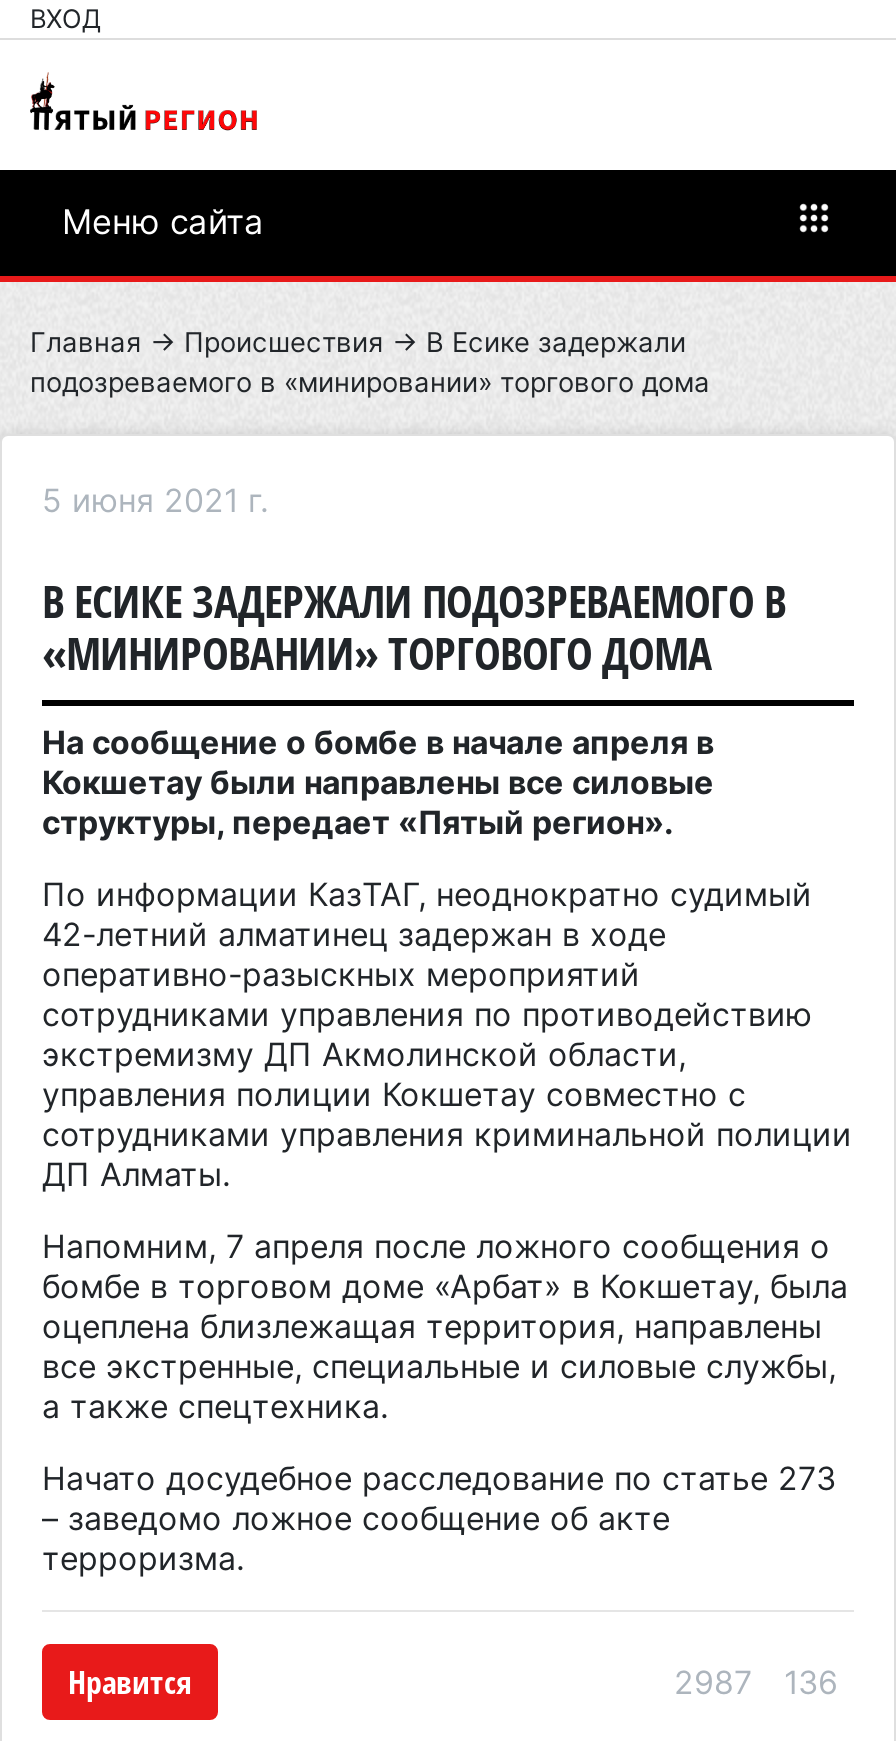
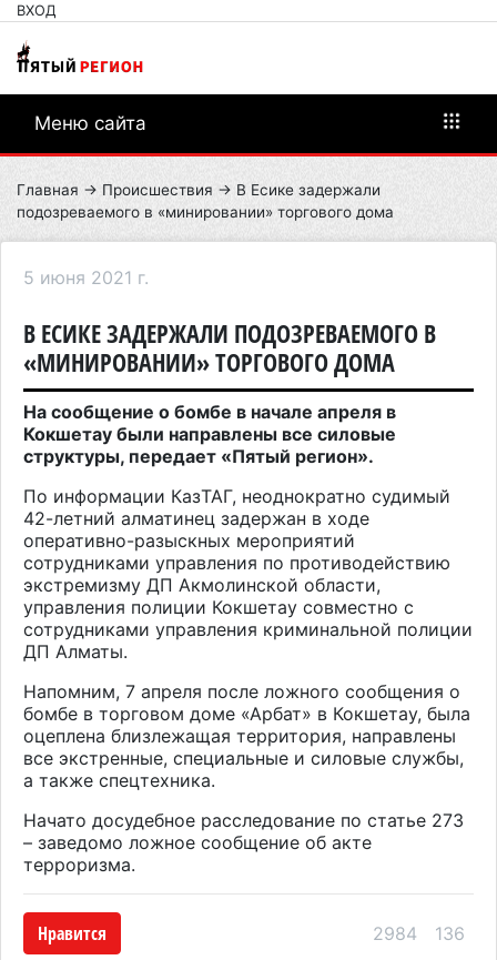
[674,1662,838,1702] 2987 136 -> [373,922,465,944] 2984 136

